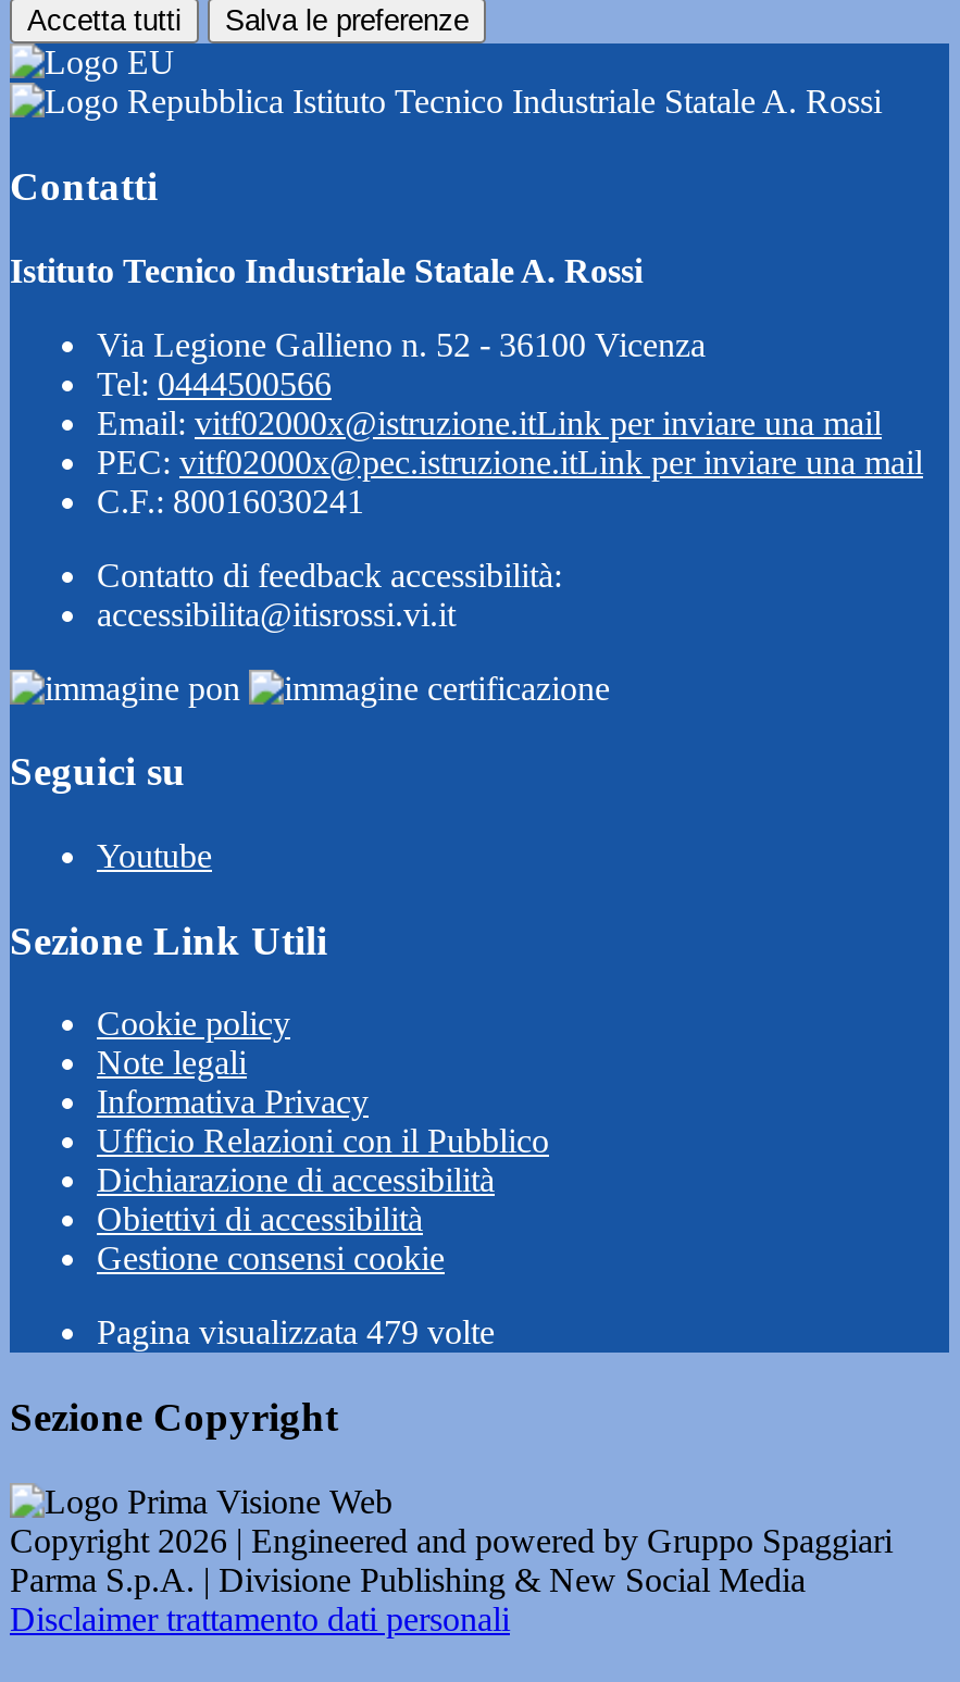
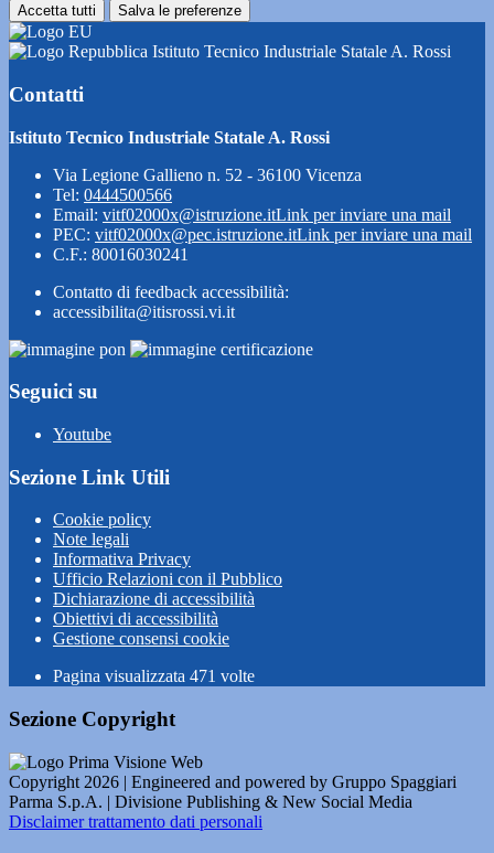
[97,1314,495,1351] Pagina visualizzata 479 volte -> [53,667,255,686] Pagina visualizzata 471 volte

